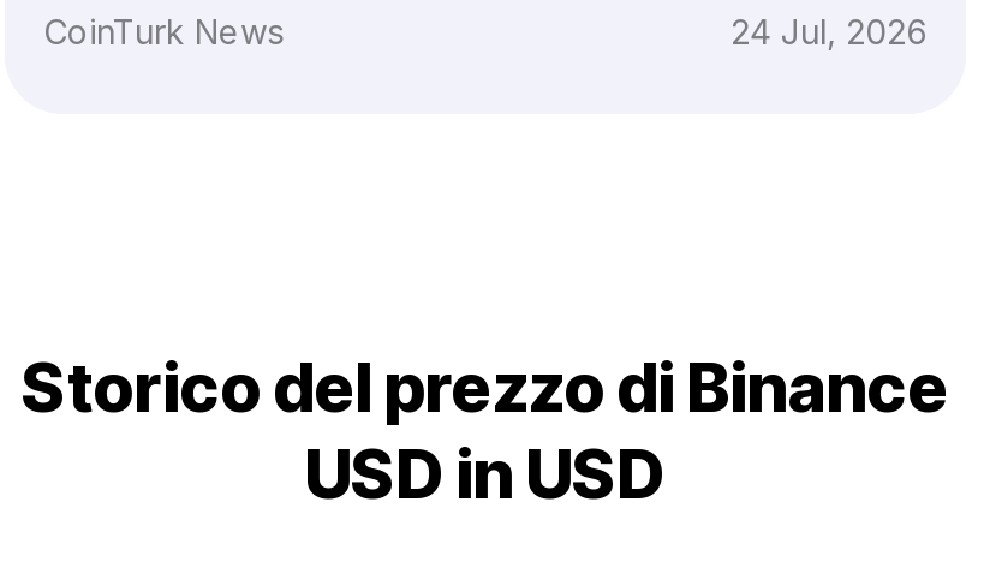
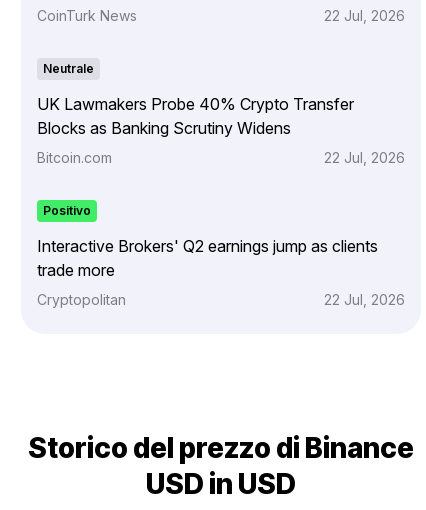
[730,11,928,52] 24 Jul, 2026 -> [37,7,405,308] 22 Jul, 2026 | Neutrale | UK Lawmakers Probe 40% Crypto Transfer | Blocks as Banking Scrutiny Widens | Bitcoin.com | 22 Jul, 2026 | Positivo | Interactive Brokers' Q2 earnings jump as clients | trade more | Cryptopolitan | 22 Jul, 2026

